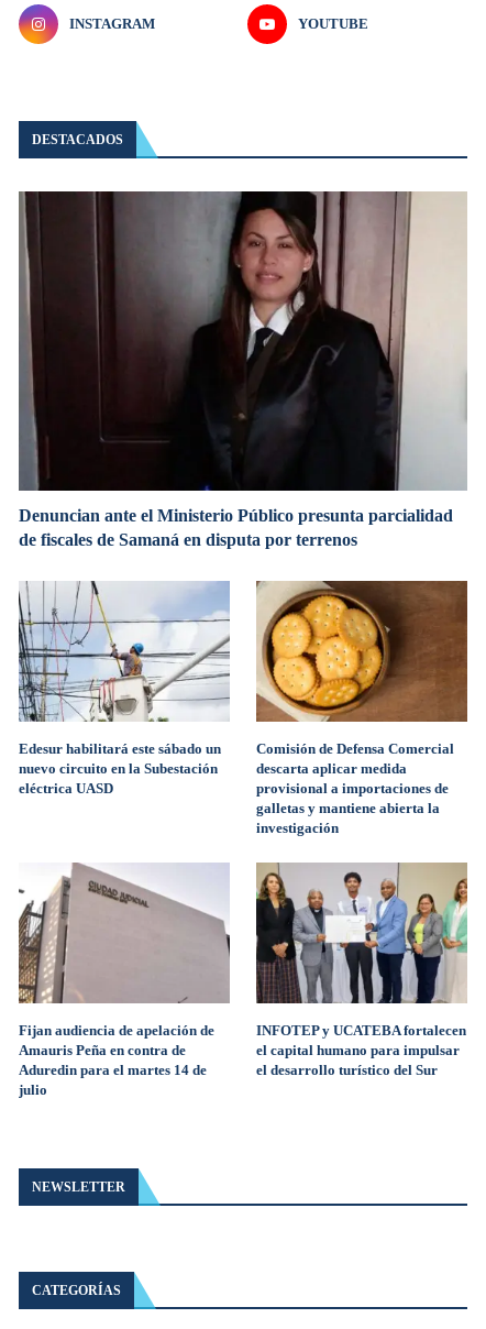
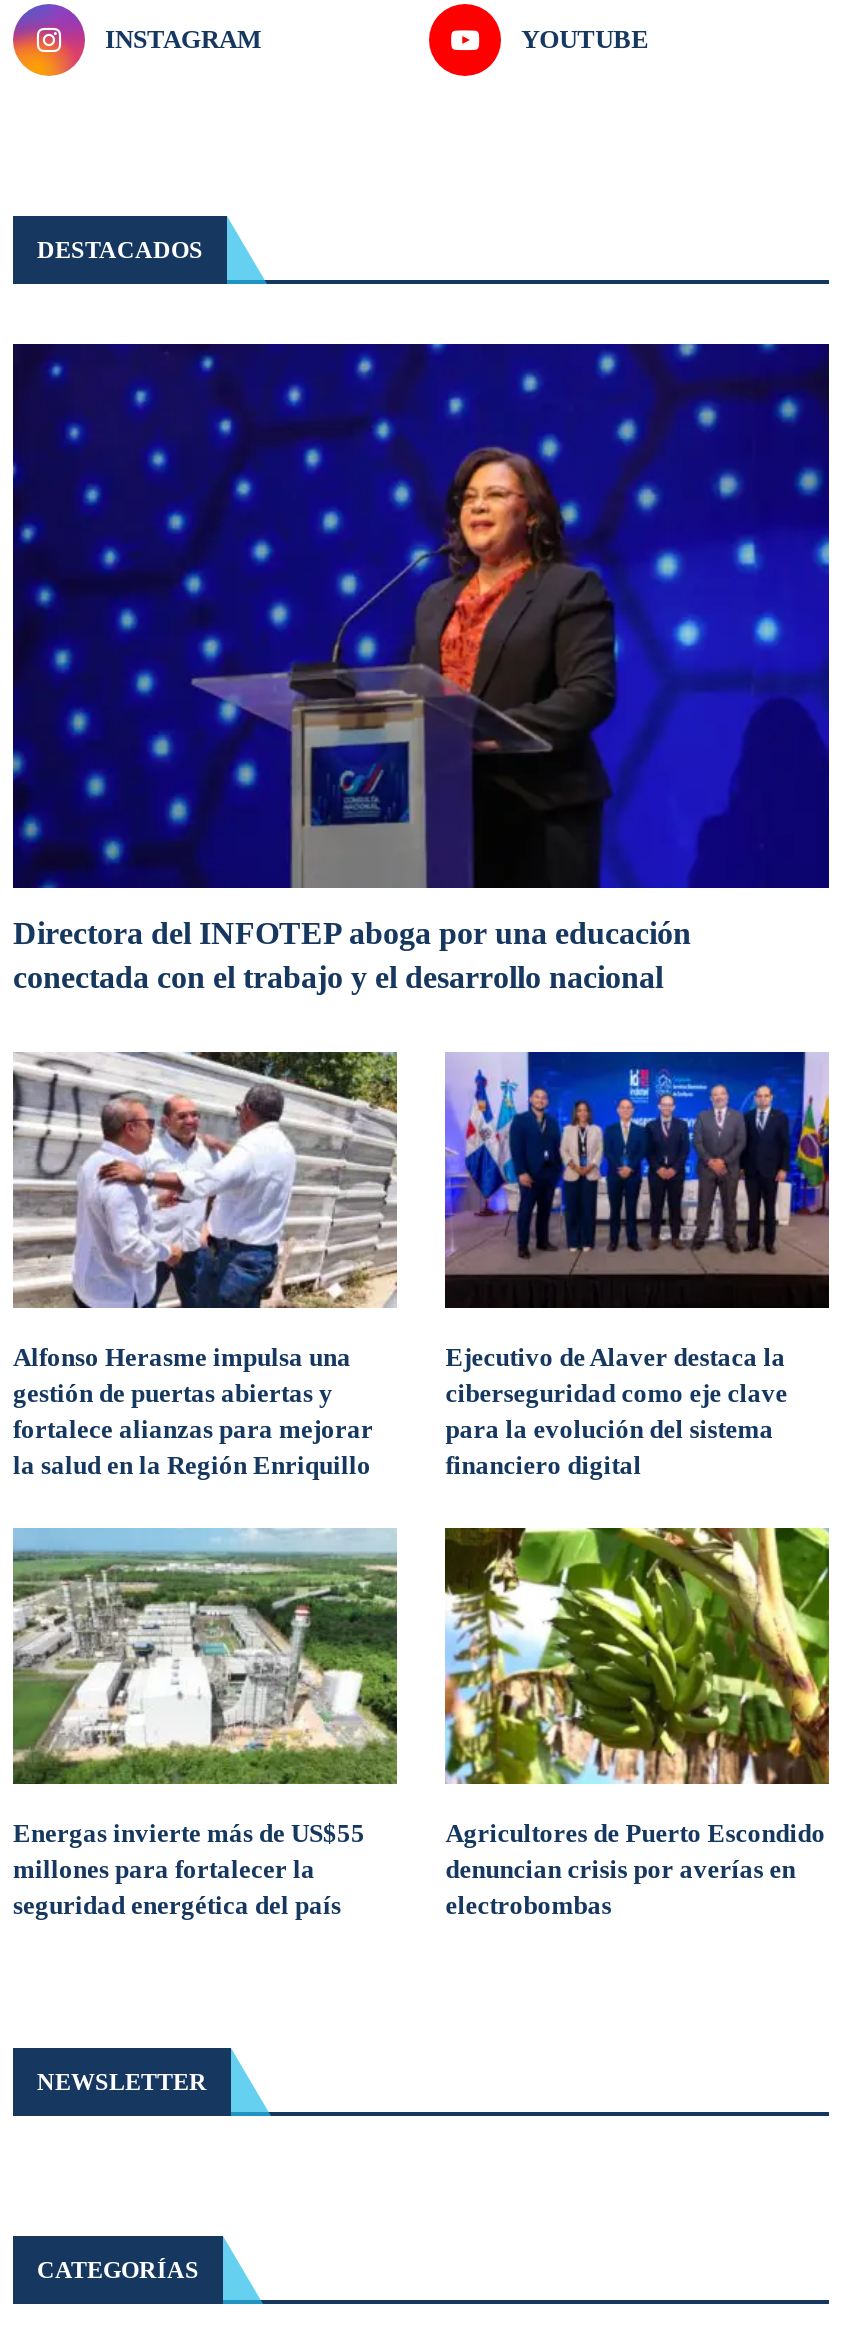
[18,190,467,492] [image] -> [11,342,831,830] [image]
[19,507,453,550] Denuncian ante el Ministerio Público presunta parcialidad | de fiscales de Samaná en disputa por terrenos -> [13,917,691,995] Directora del INFOTEP aboga por una educación | conectada con el trabajo y el desarrollo nacional
[255,580,468,723] [image] -> [443,1050,831,1256] [image]
[19,597,230,722] [image] -> [13,1052,399,1256] [image]
[19,741,221,797] Edesur habilitará este sábado un | nuevo circuito en la Subestación | eléctrica UASD -> [13,1343,373,1481] Alfonso Herasme impulsa una | gestión de puertas abiertas y | fortalece alianzas para mejorar | la salud en la Región Enriquillo
[256,741,454,836] Comisión de Defensa Comercial | descarta aplicar medida | provisional a importaciones de | galletas y mantiene abierta la | investigación -> [445,1343,787,1481] Ejecutivo de Alaver destaca la | ciberseguridad como eje clave | para la evolución del sistema | financiero digital
[19,865,230,1098] [image] | Fijan audiencia de apelación de | Amauris Peña en contra de | Aduredin para el martes 14 de | julio -> [11,1526,399,1920] [image] | Energas invierte más de US$55 | millones para fortalecer la | seguridad energética del país
[255,861,468,1078] [image] | INFOTEP y UCATEBA fortalecen | el capital humano para impulsar | el desarrollo turístico del Sur -> [443,1526,831,1920] [image] | Agricultores de Puerto Escondido | denuncian crisis por averías en | electrobombas

